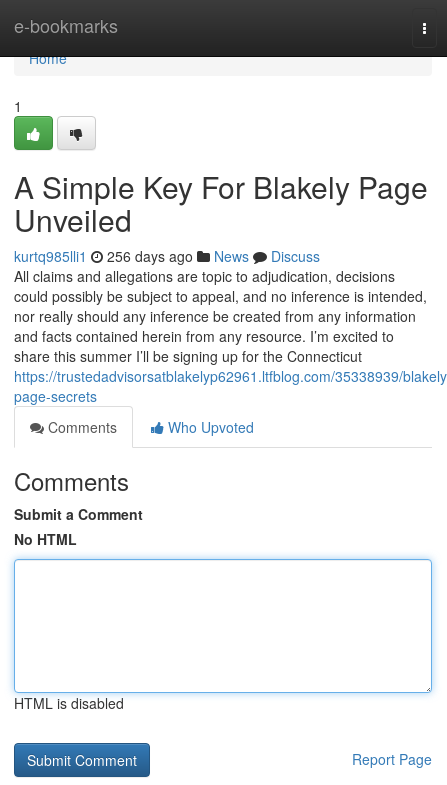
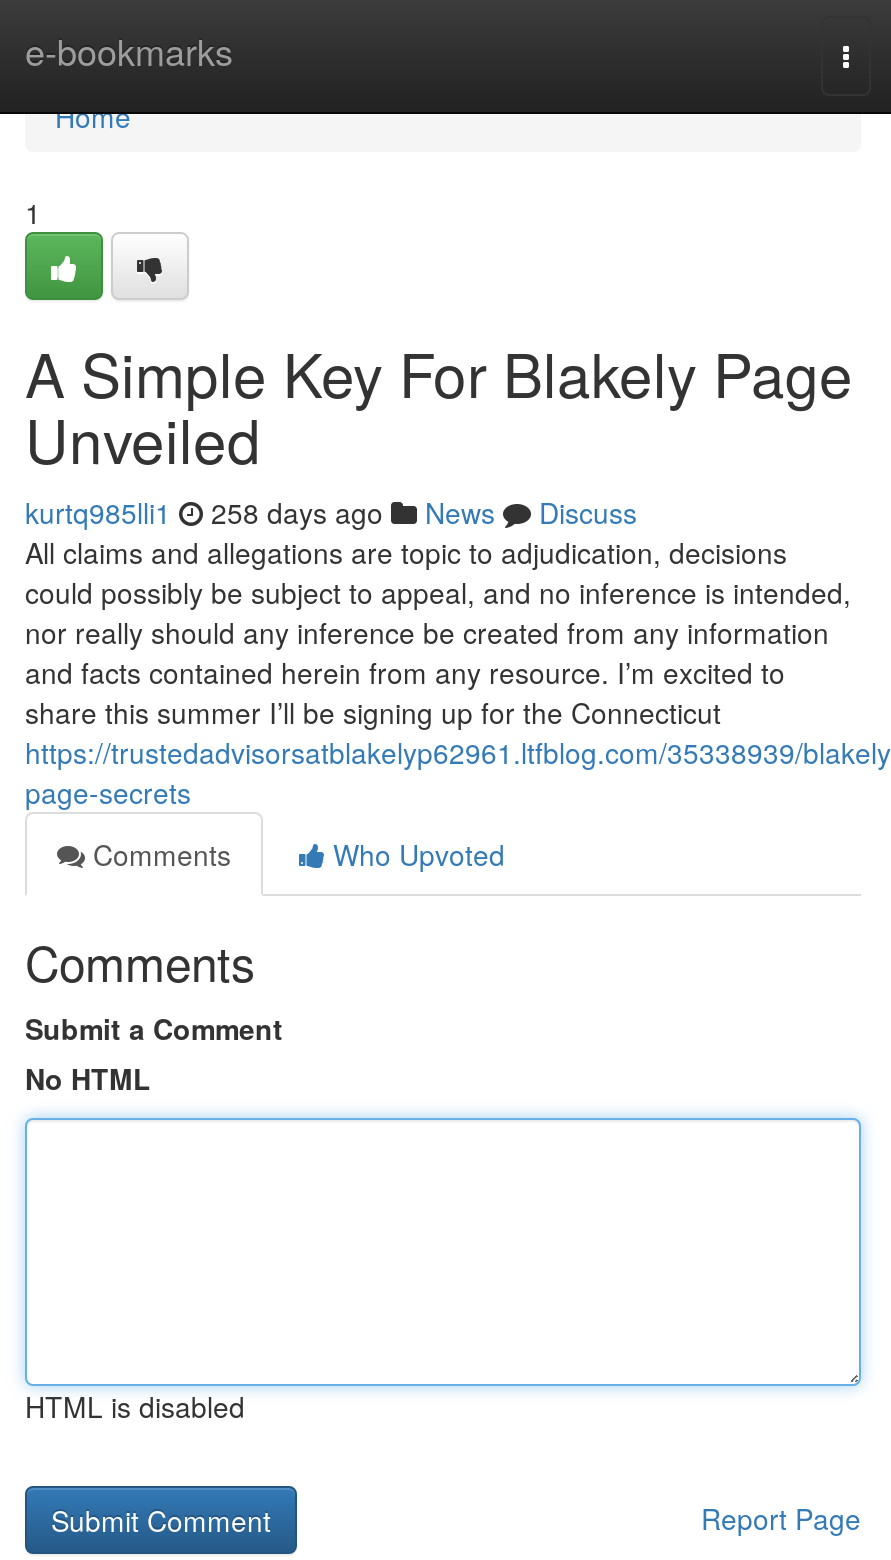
[14,246,320,266] kurtq985lli1 256 days ago News Discuss -> [25,492,637,532] kurtq985lli1 258 days ago News Discuss

